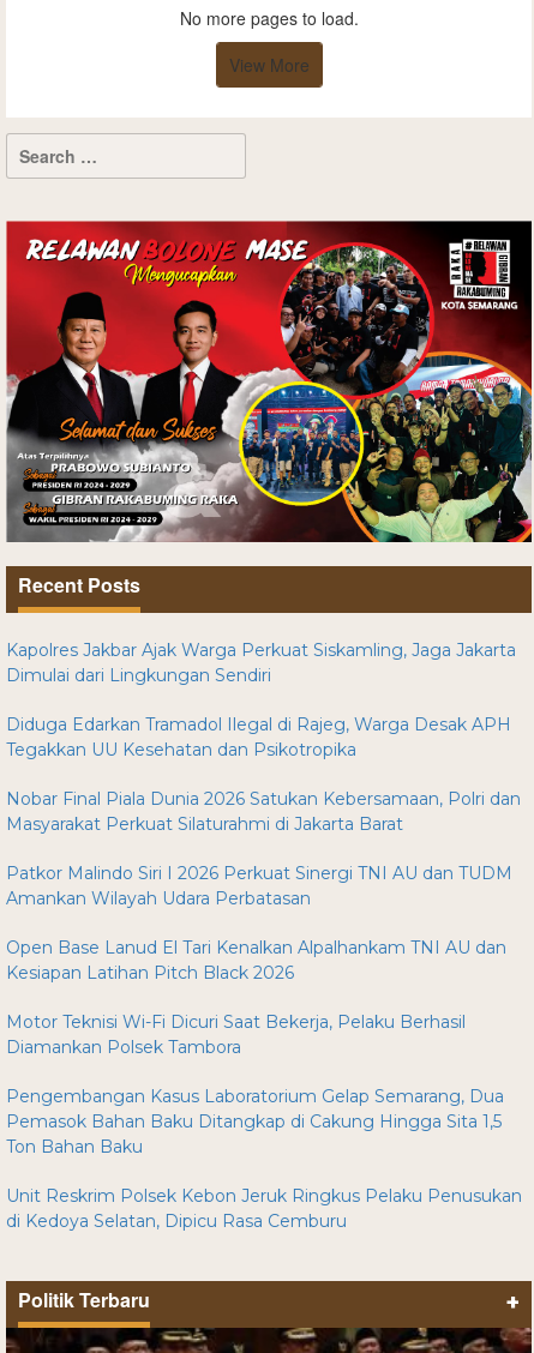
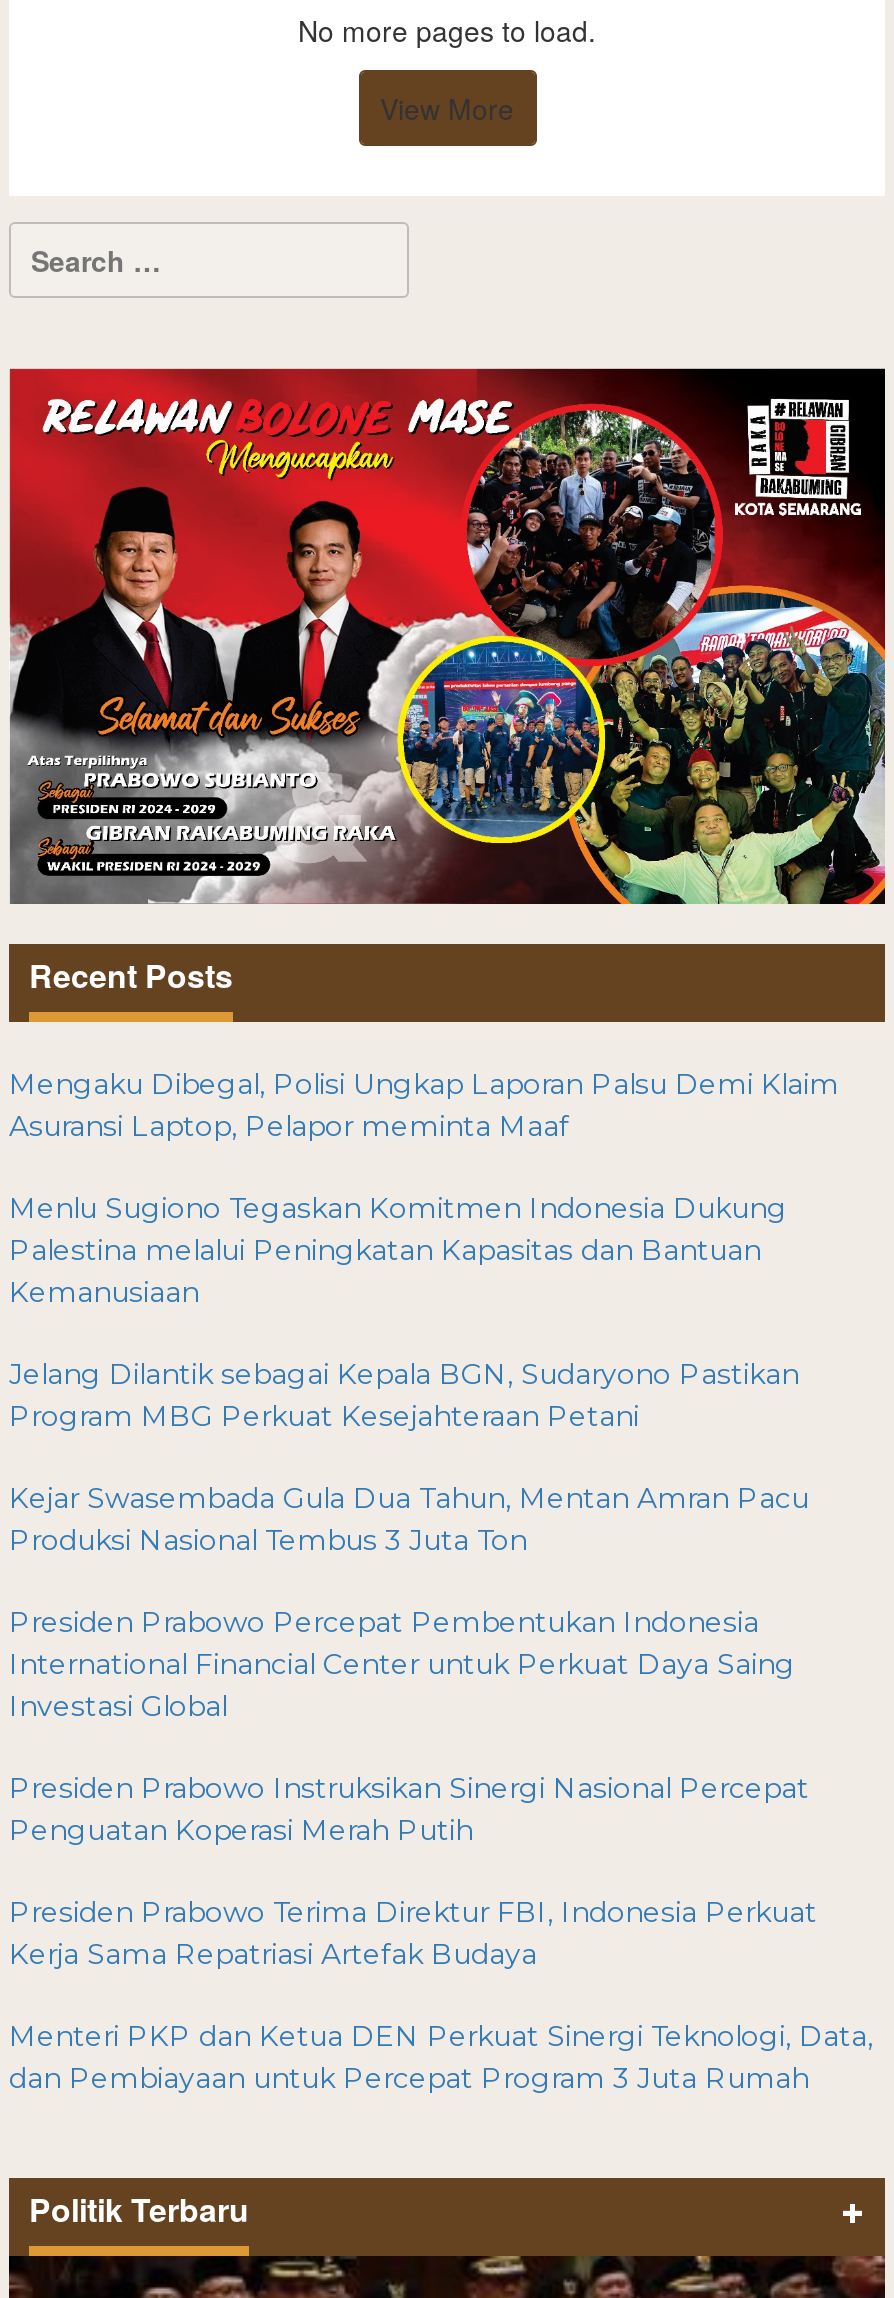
[6,639,516,686] Kapolres Jakbar Ajak Warga Perkuat Siskamling, Jaga Jakarta | Dimulai dari Lingkungan Sendiri -> [9,1066,839,1144] Mengaku Dibegal, Polisi Ungkap Laporan Palsu Demi Klaim | Asuransi Laptop, Pelapor meminta Maaf
[6,713,511,760] Diduga Edarkan Tramadol Ilegal di Rajeg, Warga Desak APH | Tegakkan UU Kesehatan dan Psikotropika -> [9,1190,787,1310] Menlu Sugiono Tegaskan Komitmen Indonesia Dukung | Palestina melalui Peningkatan Kapasitas dan Bantuan | Kemanusiaan
[6,788,521,835] Nobar Final Piala Dunia 2026 Satukan Kebersamaan, Polri dan | Masyarakat Perkuat Silaturahmi di Jakarta Barat -> [9,1356,799,1434] Jelang Dilantik sebagai Kepala BGN, Sudaryono Pastikan | Program MBG Perkuat Kesejahteraan Petani
[6,862,512,909] Patkor Malindo Siri I 2026 Perkuat Sinergi TNI AU dan TUDM | Amankan Wilayah Udara Perbatasan -> [9,1480,809,1558] Kejar Swasembada Gula Dua Tahun, Mentan Amran Pacu | Produksi Nasional Tembus 3 Juta Ton
[6,937,506,983] Open Base Lanud El Tari Kenalkan Alpalhankam TNI AU dan | Kesiapan Latihan Pitch Black 2026 -> [9,1604,795,1724] Presiden Prabowo Percepat Pembentukan Indonesia | International Financial Center untuk Perkuat Daya Saing | Investasi Global
[6,1011,466,1058] Motor Teknisi Wi-Fi Dicuri Saat Bekerja, Pelaku Berhasil | Diamankan Polsek Tambora -> [9,1770,809,1848] Presiden Prabowo Instruksikan Sinergi Nasional Percepat | Penguatan Koperasi Merah Putih
[6,1085,504,1157] Pengembangan Kasus Laboratorium Gelap Semarang, Dua | Pemasok Bahan Baku Ditangkap di Cakung Hingga Sita 1,5 | Ton Bahan Baku -> [9,1894,817,1972] Presiden Prabowo Terima Direktur FBI, Indonesia Perkuat | Kerja Sama Repatriasi Artefak Budaya
[6,1185,522,1232] Unit Reskrim Polsek Kebon Jeruk Ringkus Pelaku Penusukan | di Kedoya Selatan, Dipicu Rasa Cemburu -> [9,2018,873,2096] Menteri PKP dan Ketua DEN Perkuat Sinergi Teknologi, Data, | dan Pembiayaan untuk Percepat Program 3 Juta Rumah

